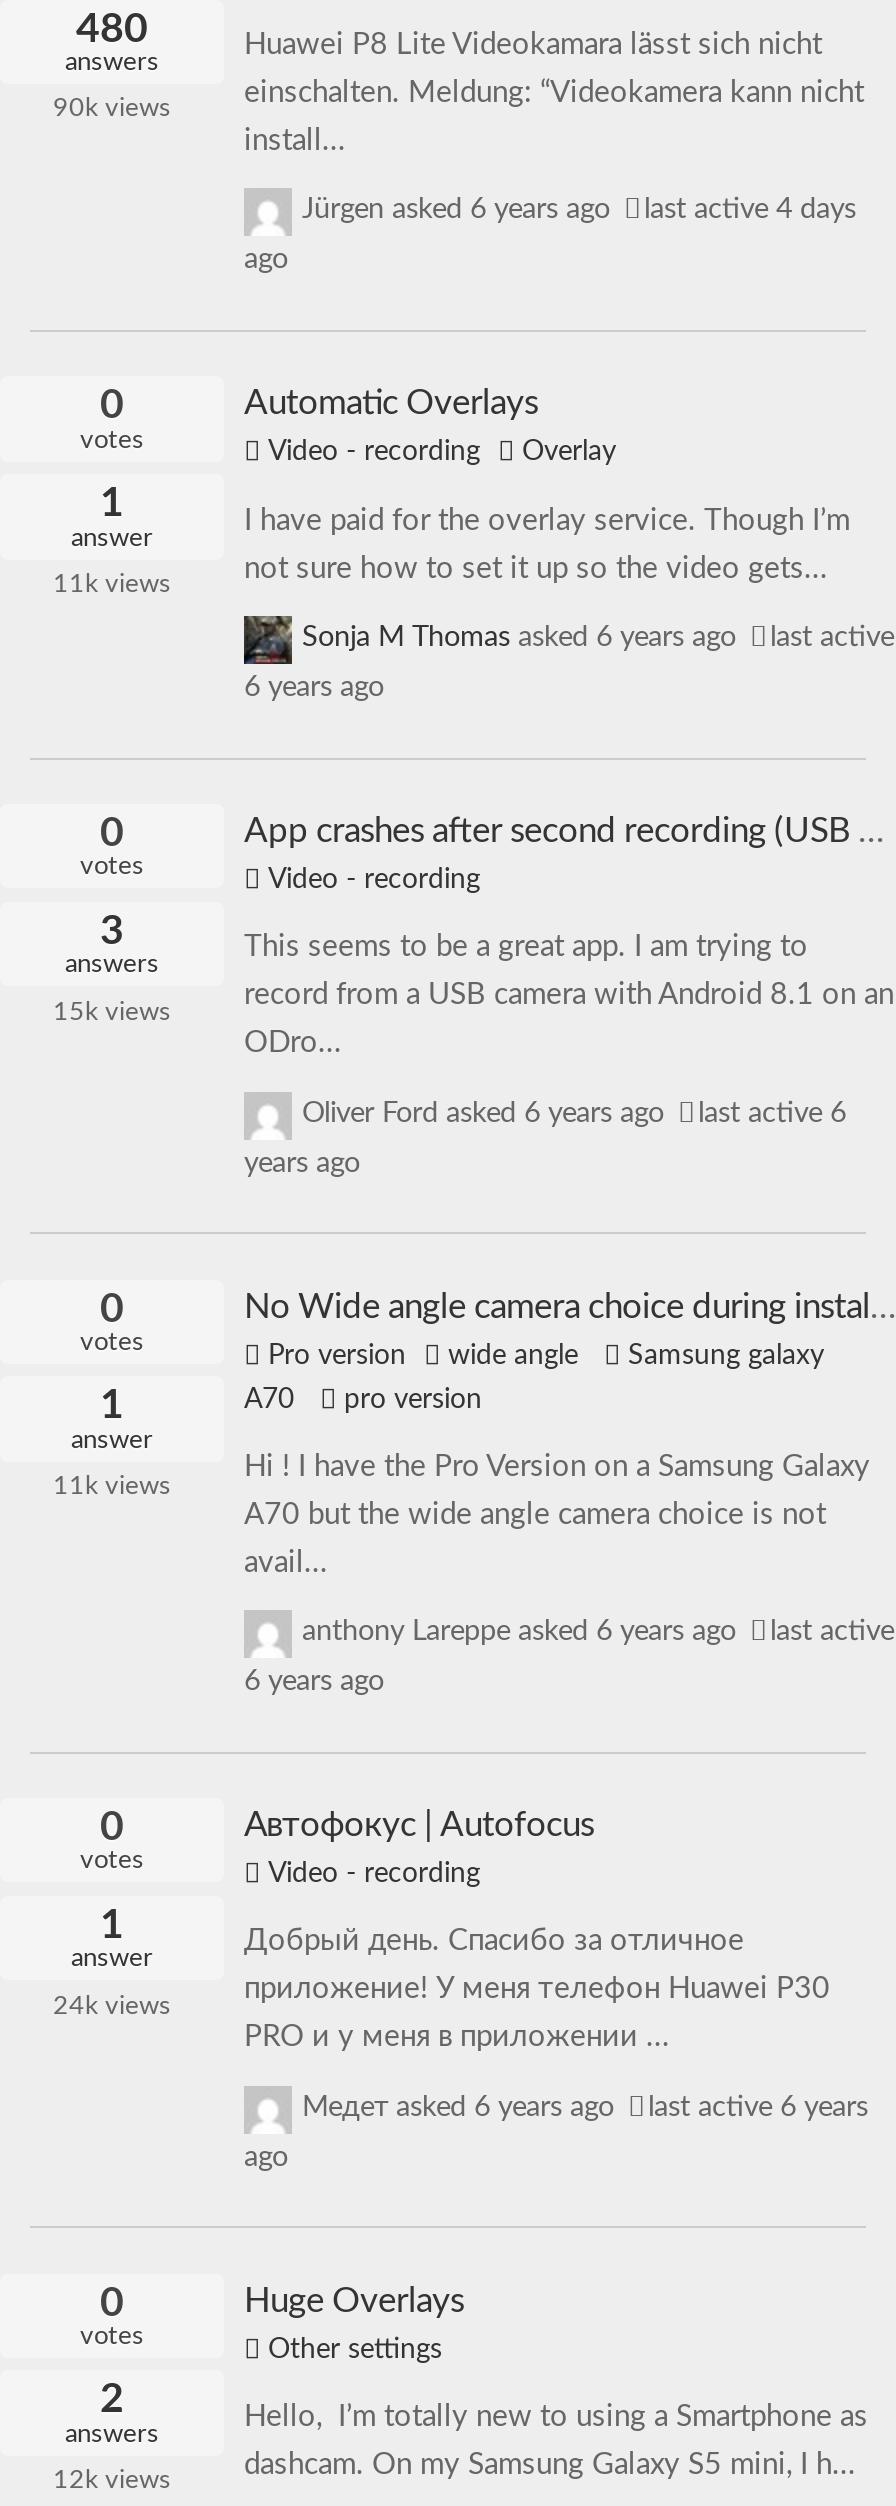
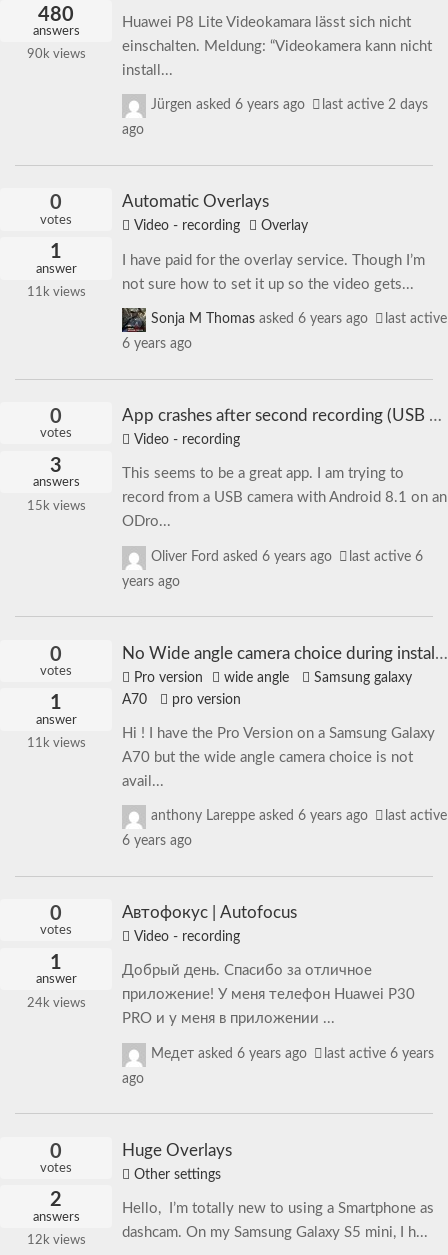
[644,197,856,225] last active 4 days -> [322,98,428,112] last active 2 days

